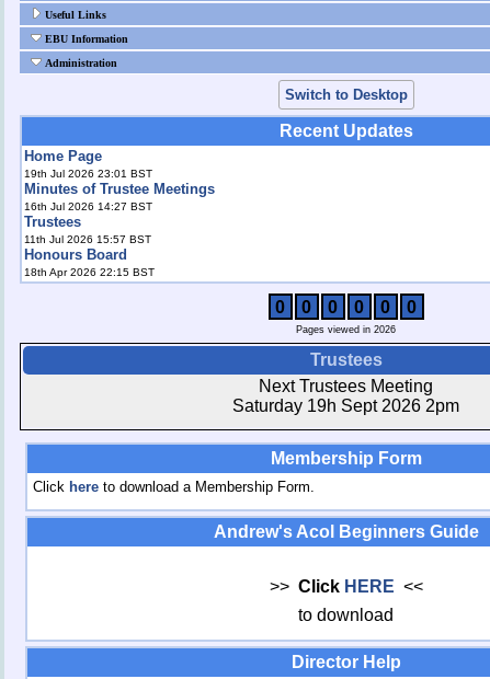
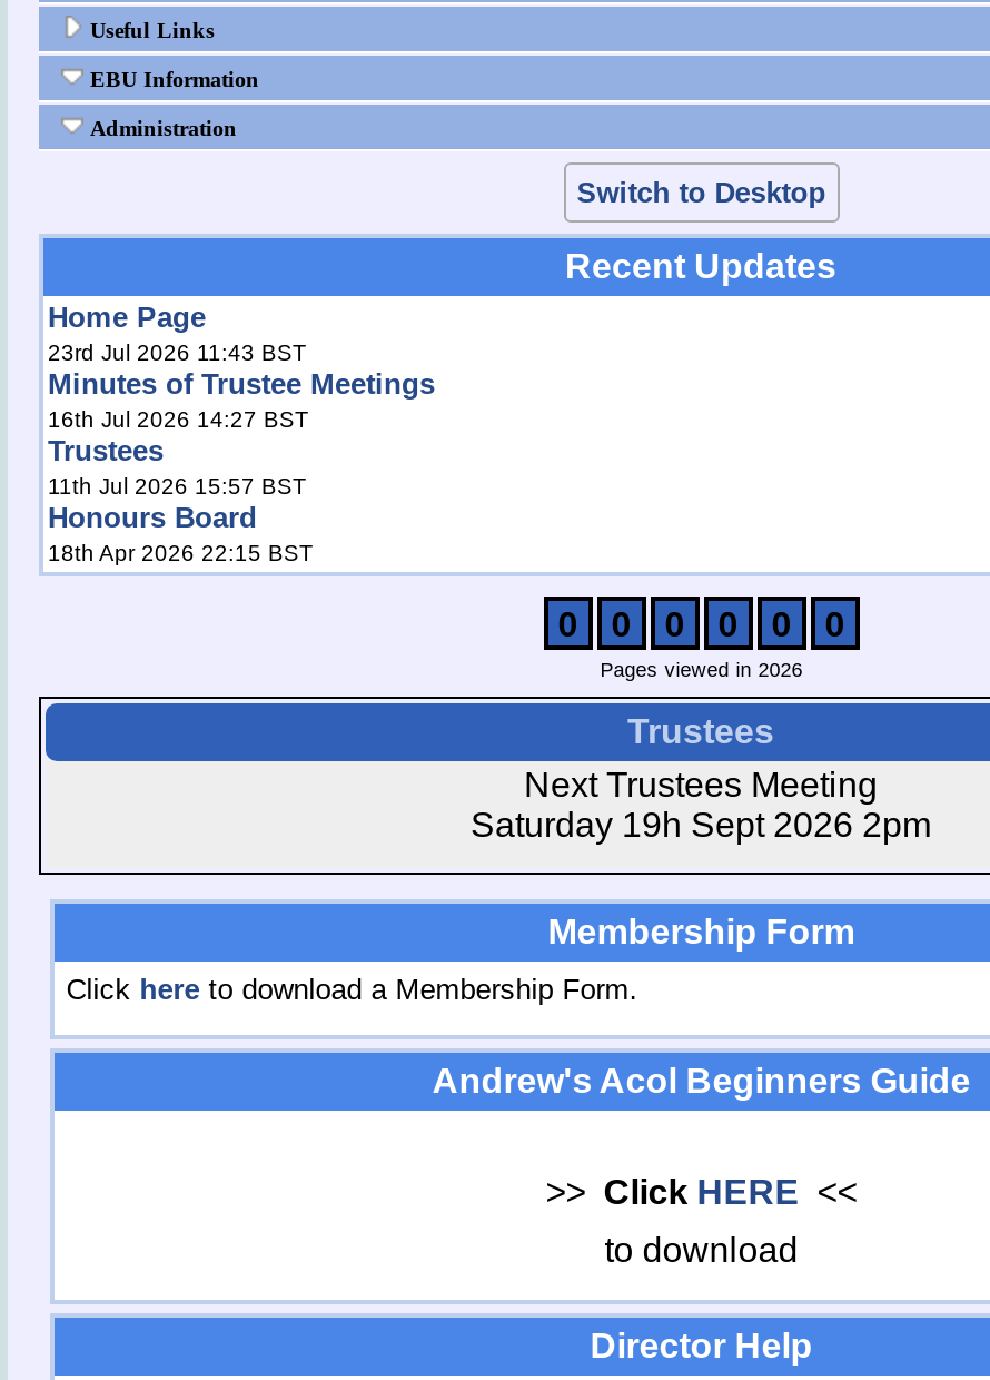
[24,168,152,180] 19th Jul 2026 23:01 BST -> [48,341,306,365] 23rd Jul 2026 11:43 BST

